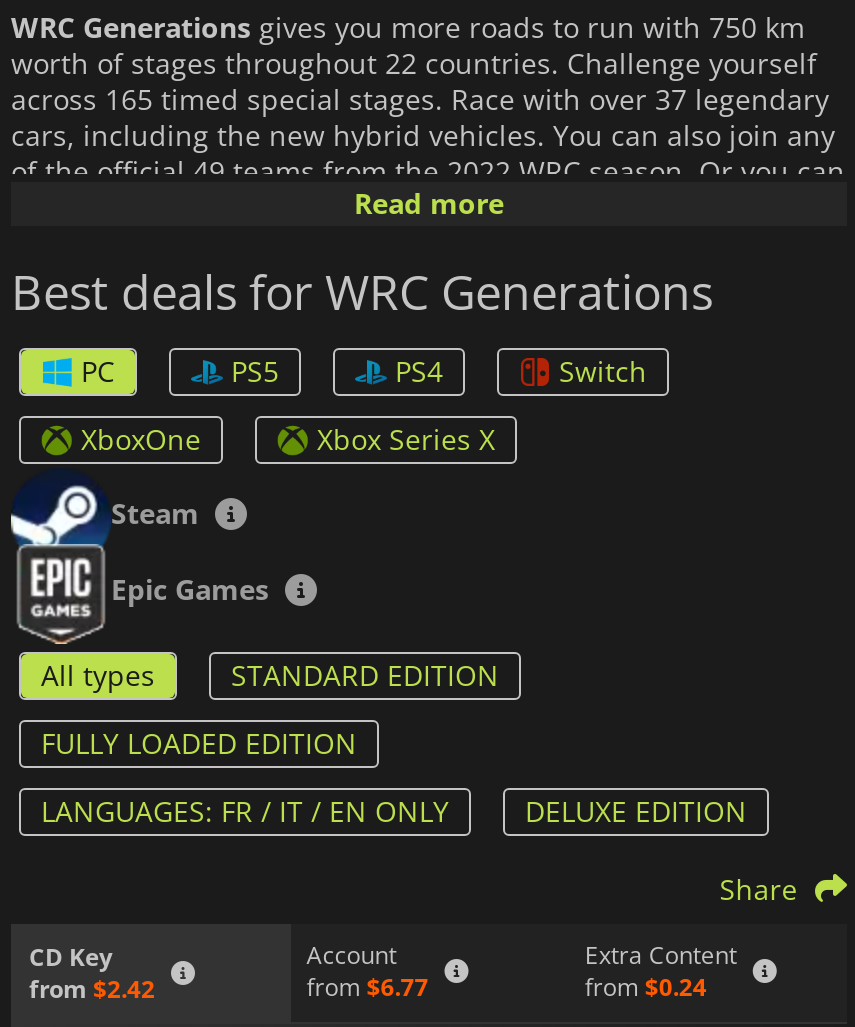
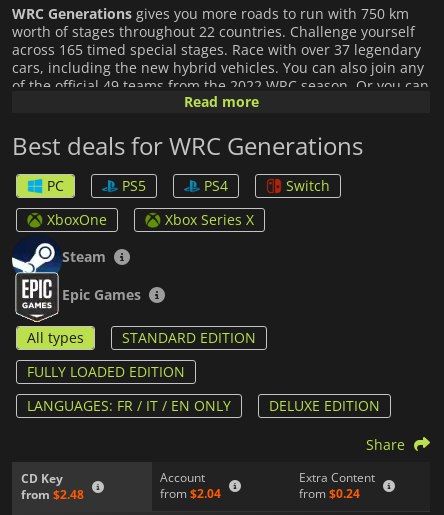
[29,971,155,1005] from $2.42 -> [21,486,84,503] from $2.48
[307,970,429,1004] from $6.77 -> [160,485,221,502] from $2.04

